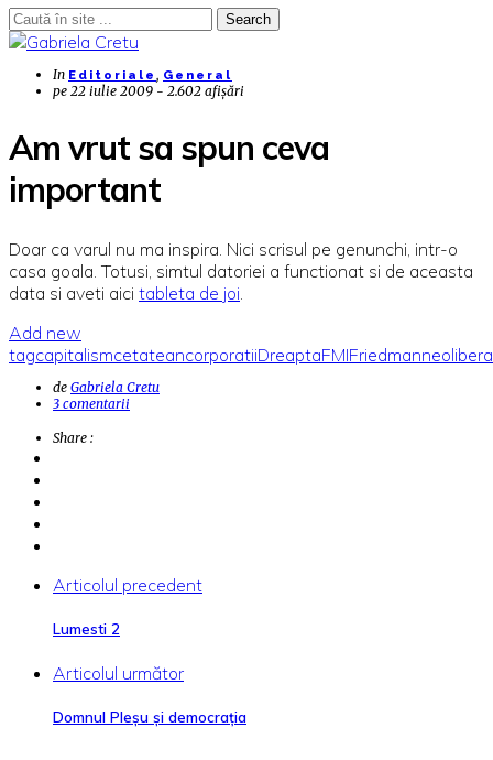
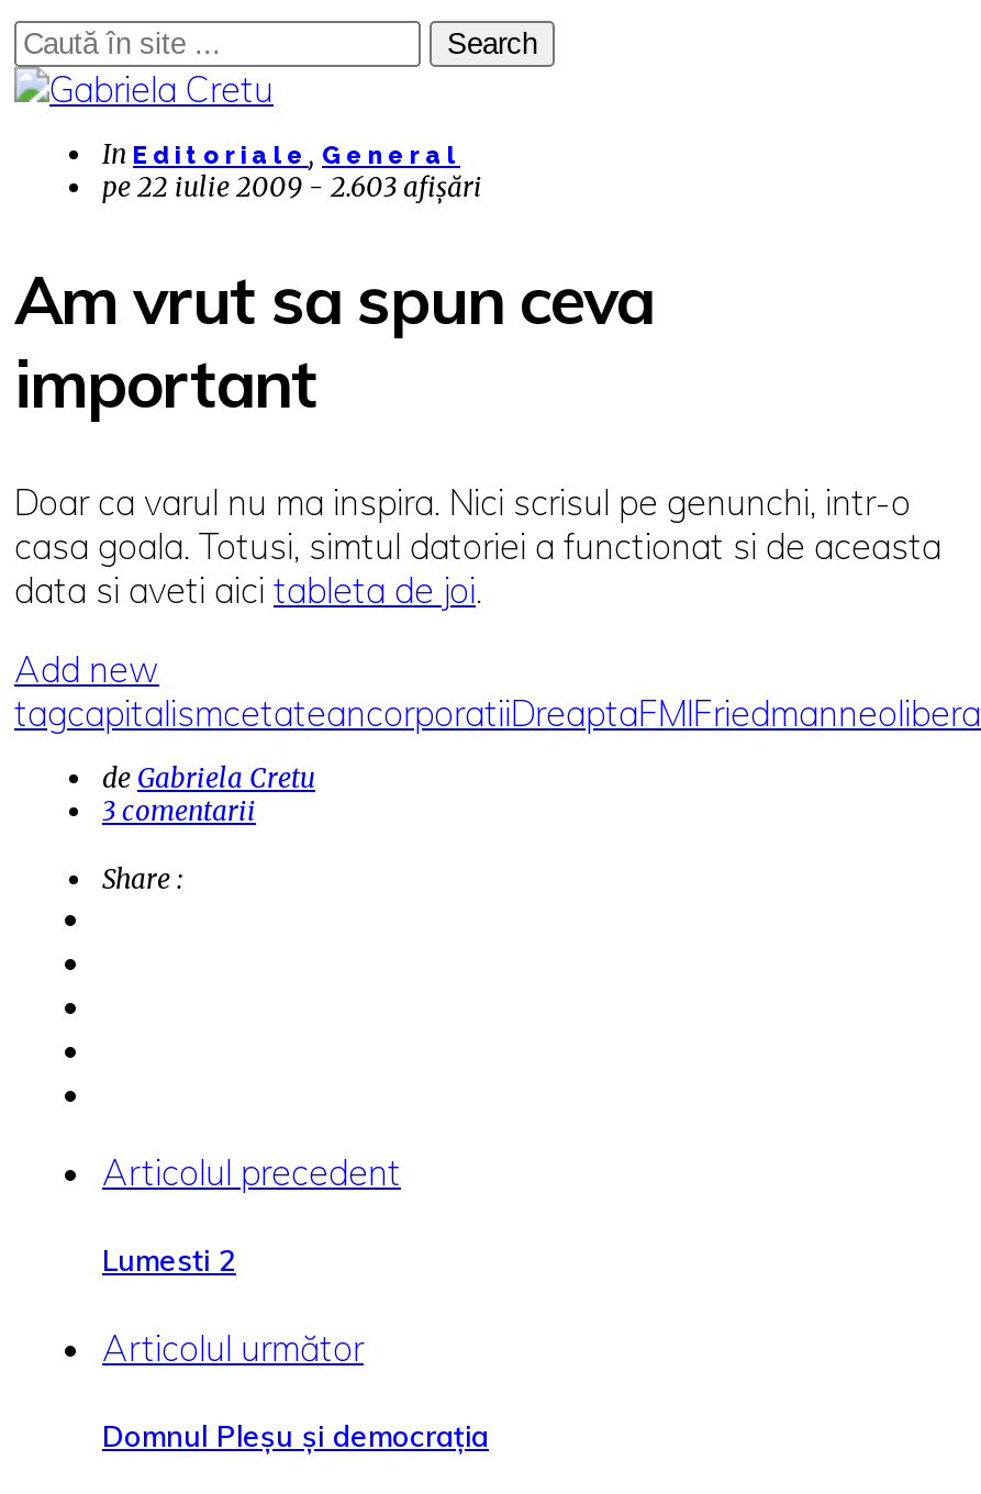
[53,83,244,99] pe 22 iulie 2009 - 2.602 afișări -> [102,170,482,203] pe 22 iulie 2009 - 2.603 afișări

